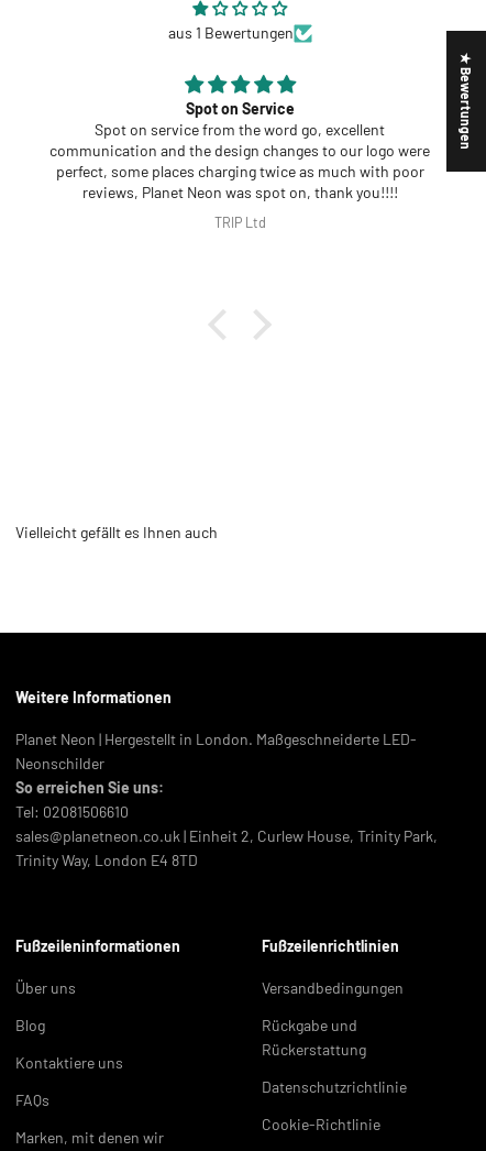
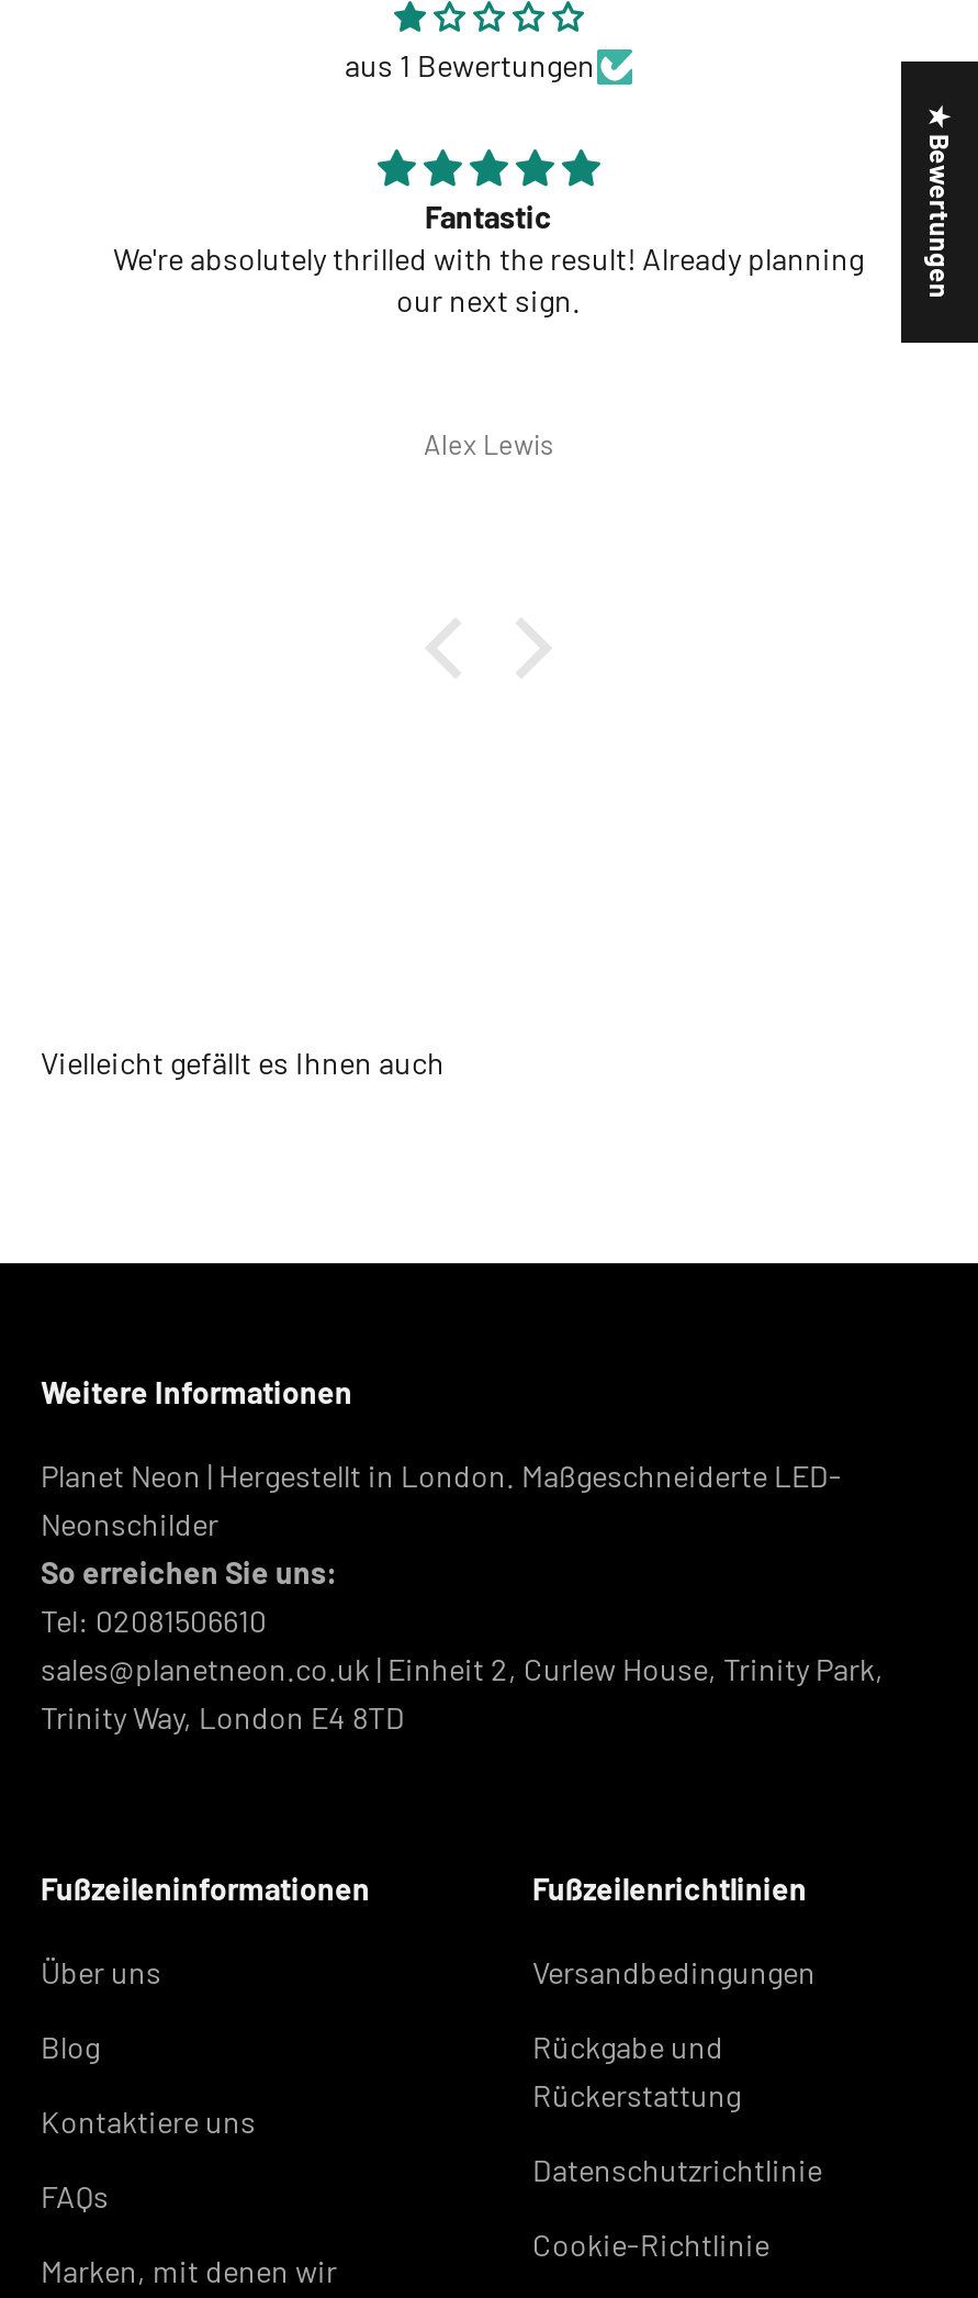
[49,99,430,202] Spot on Service | Spot on service from the word go, excellent | communication and the design changes to our logo were | perfect, some places charging twice as much with poor | reviews, Planet Neon was spot on, thank you!!!! -> [113,198,864,319] Fantastic | We're absolutely thrilled with the result! Already planning | our next sign.
[214,213,266,231] TRIP Ltd -> [424,426,553,461] Alex Lewis

